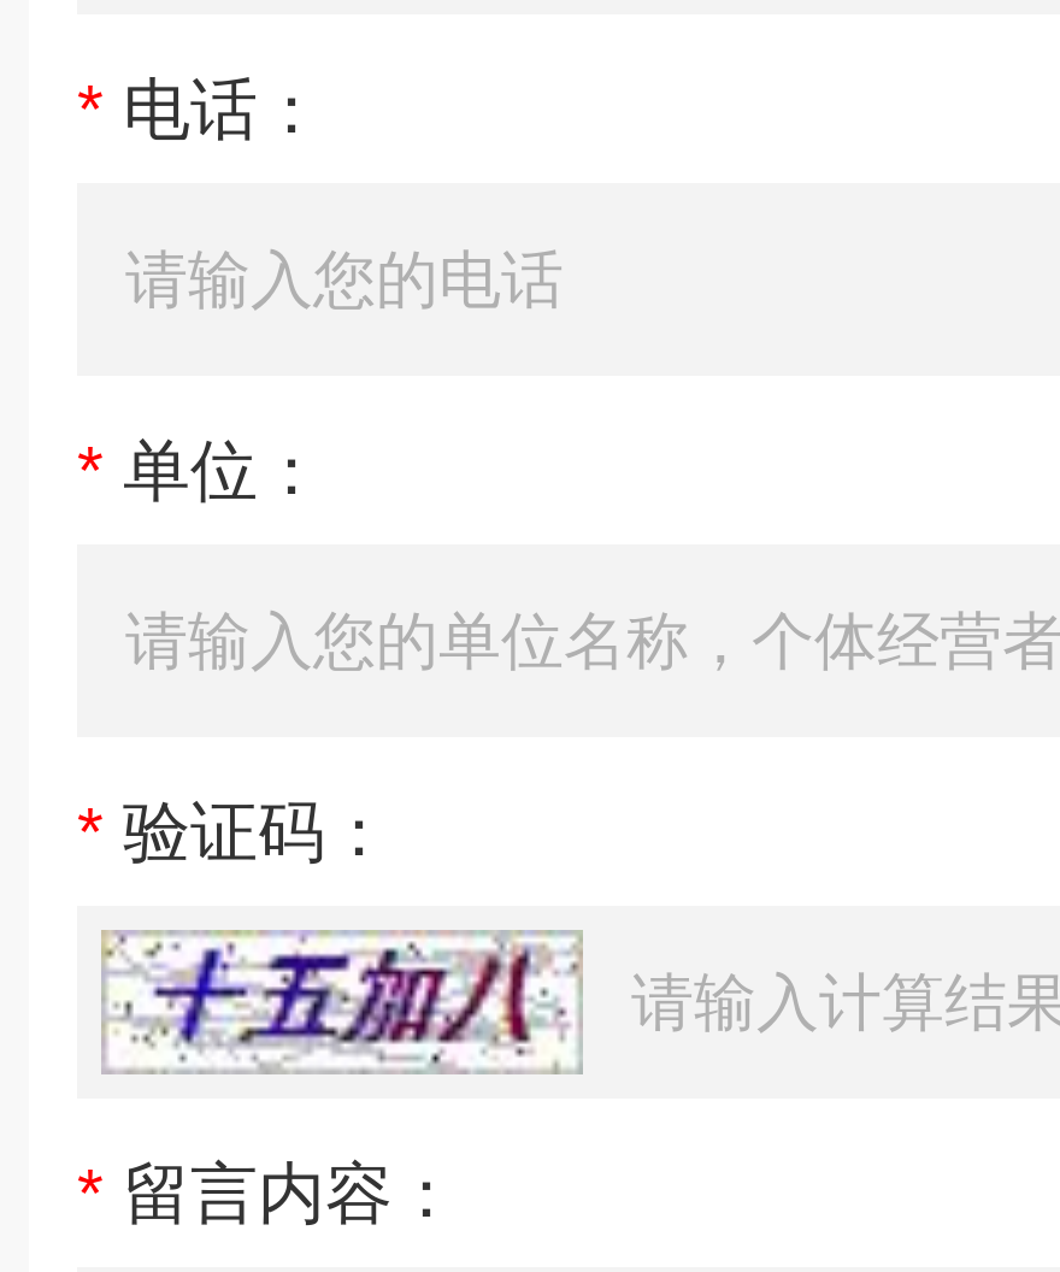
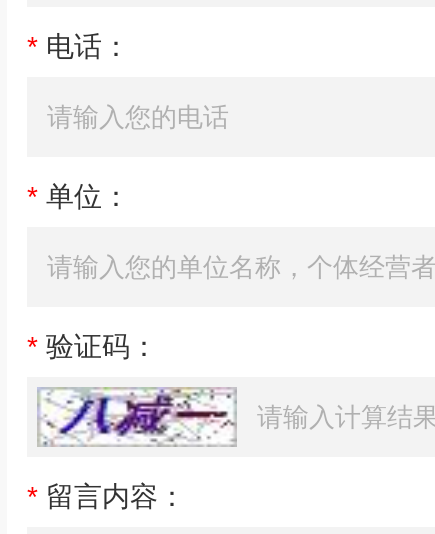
[101,930,581,1072] [image] -> [37,386,237,447] [image]

